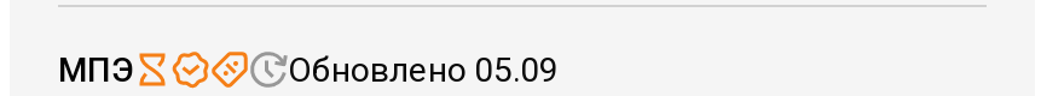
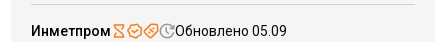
[58,50,133,88] МПЭ -> [31,23,111,39] Инметпром

